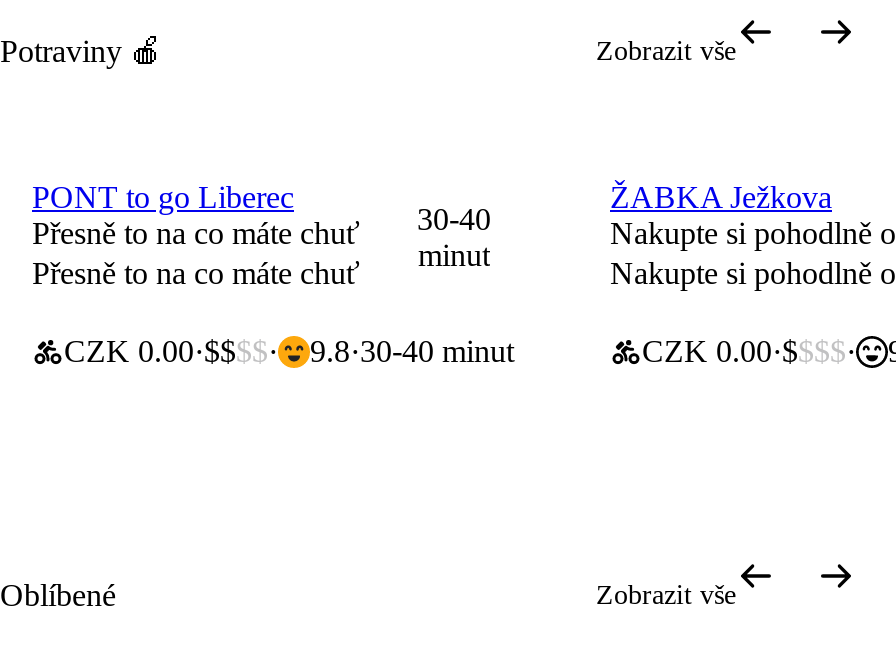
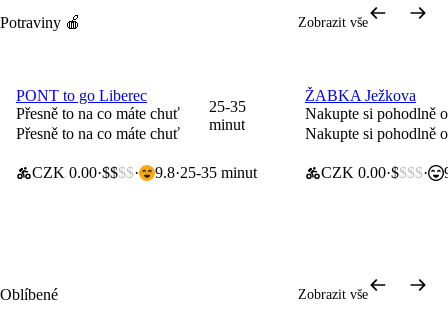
[32,202,491,250] Přesně to na co máte chuť 30-40 -> [16,98,245,122] Přesně to na co máte chuť 25-35
[64,334,514,368] CZK 0.00 $$$$ 9.8 30-40 minut -> [32,164,257,181] CZK 0.00 $$$$ 9.8 25-35 minut

